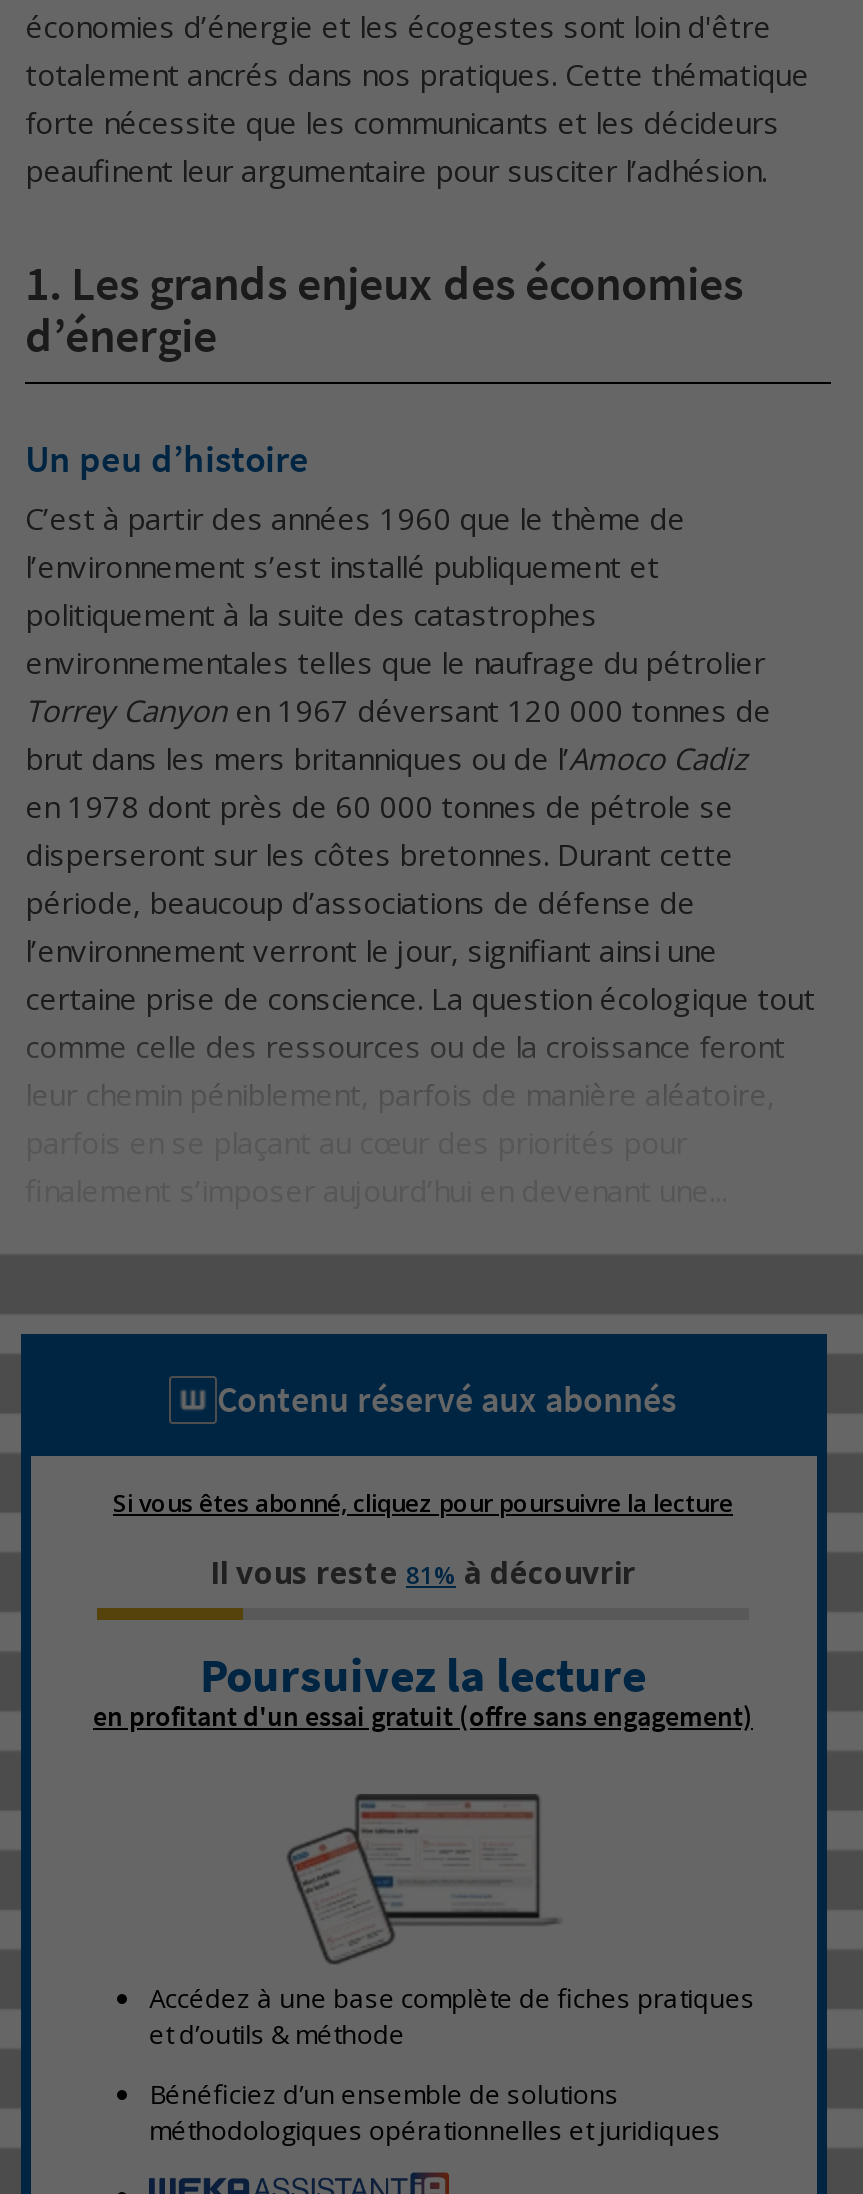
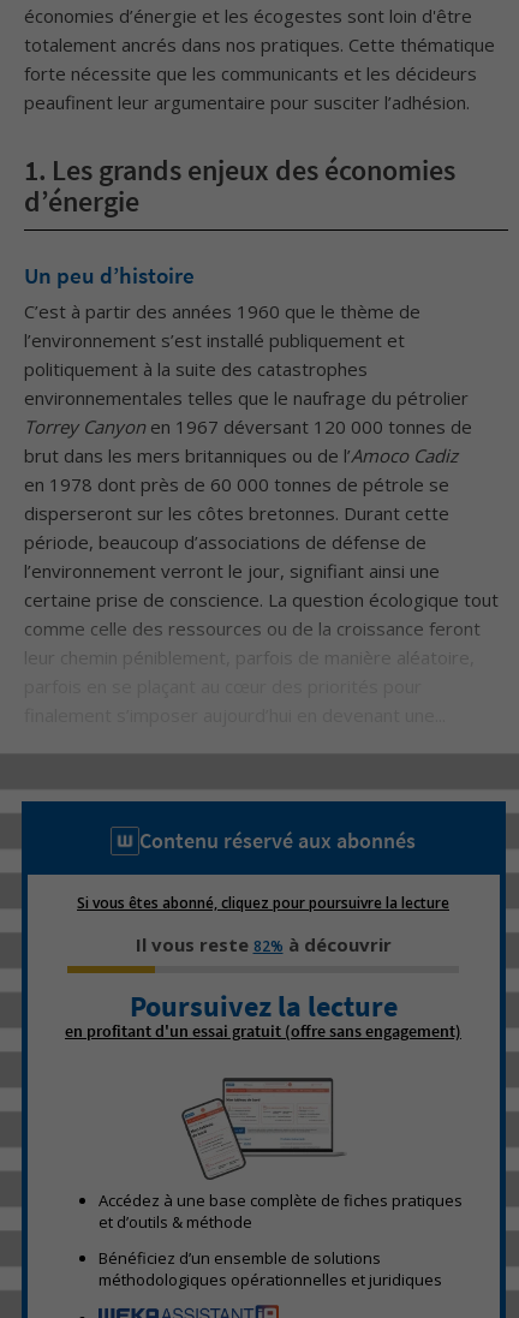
[210,1552,636,1592] Il vous reste 81% à découvrir -> [135,932,391,956] Il vous reste 82% à découvrir

